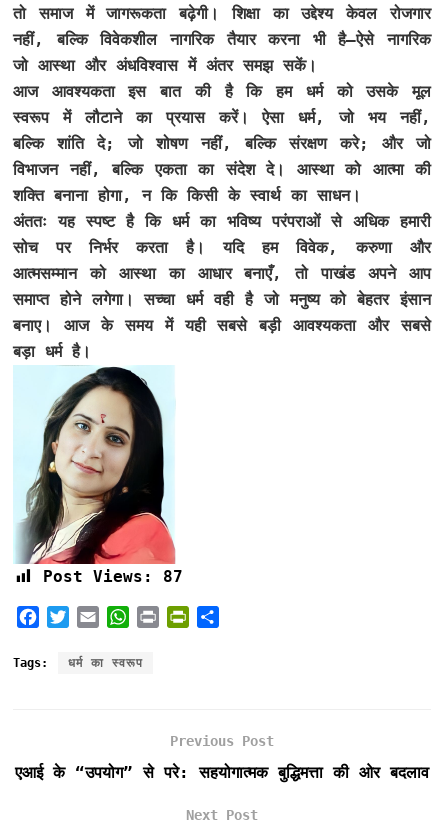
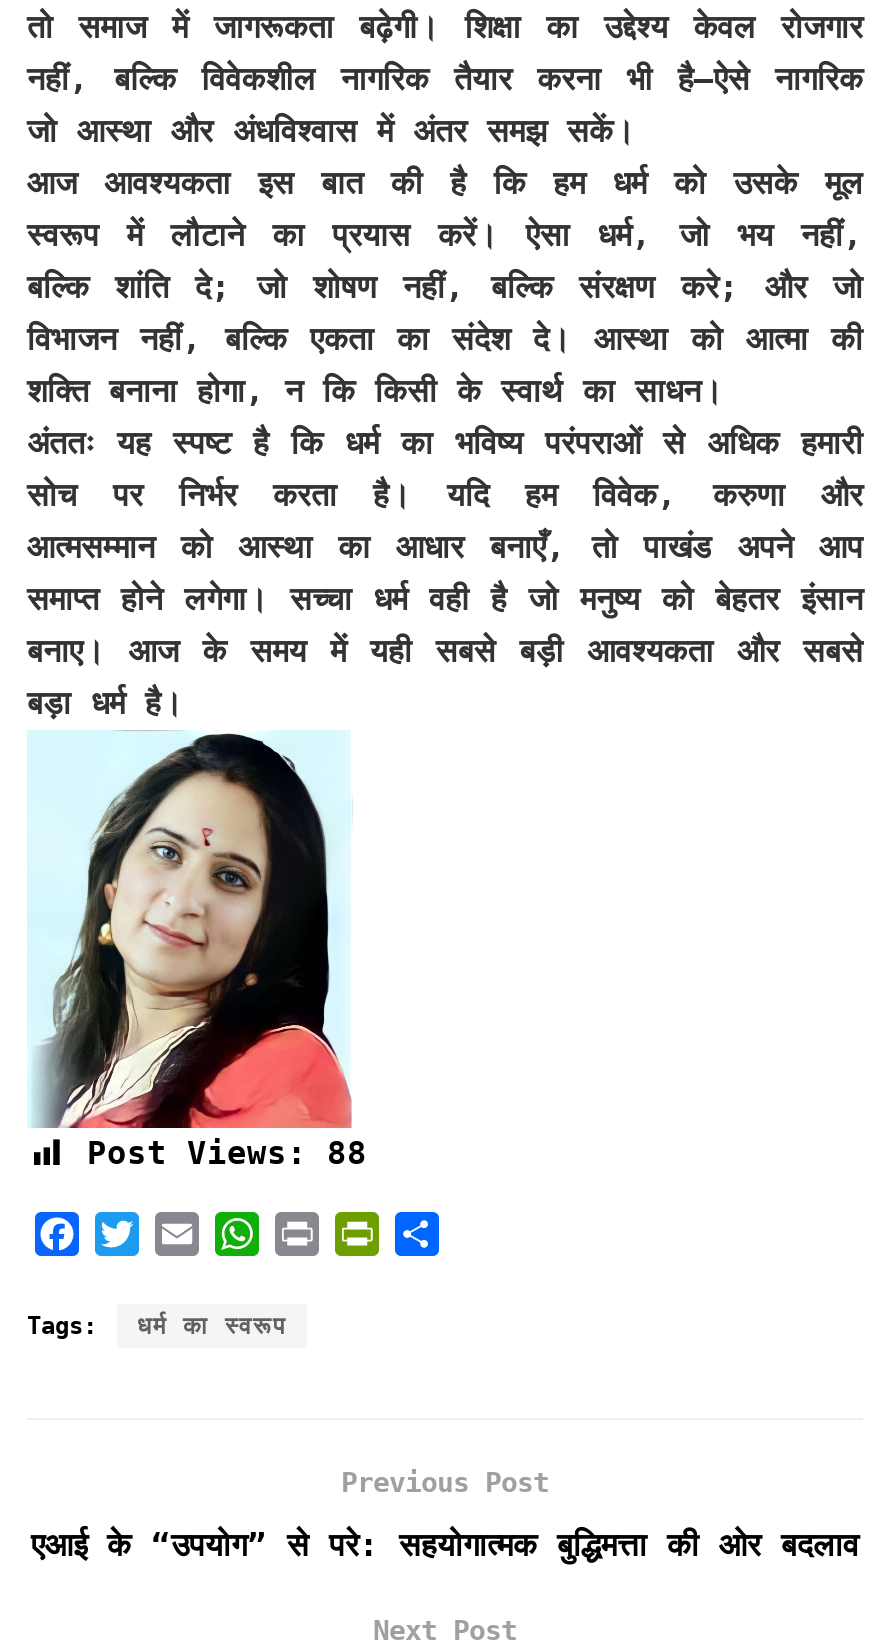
[43,567,183,586] Post Views: 87 -> [87,1135,367,1173] Post Views: 88

